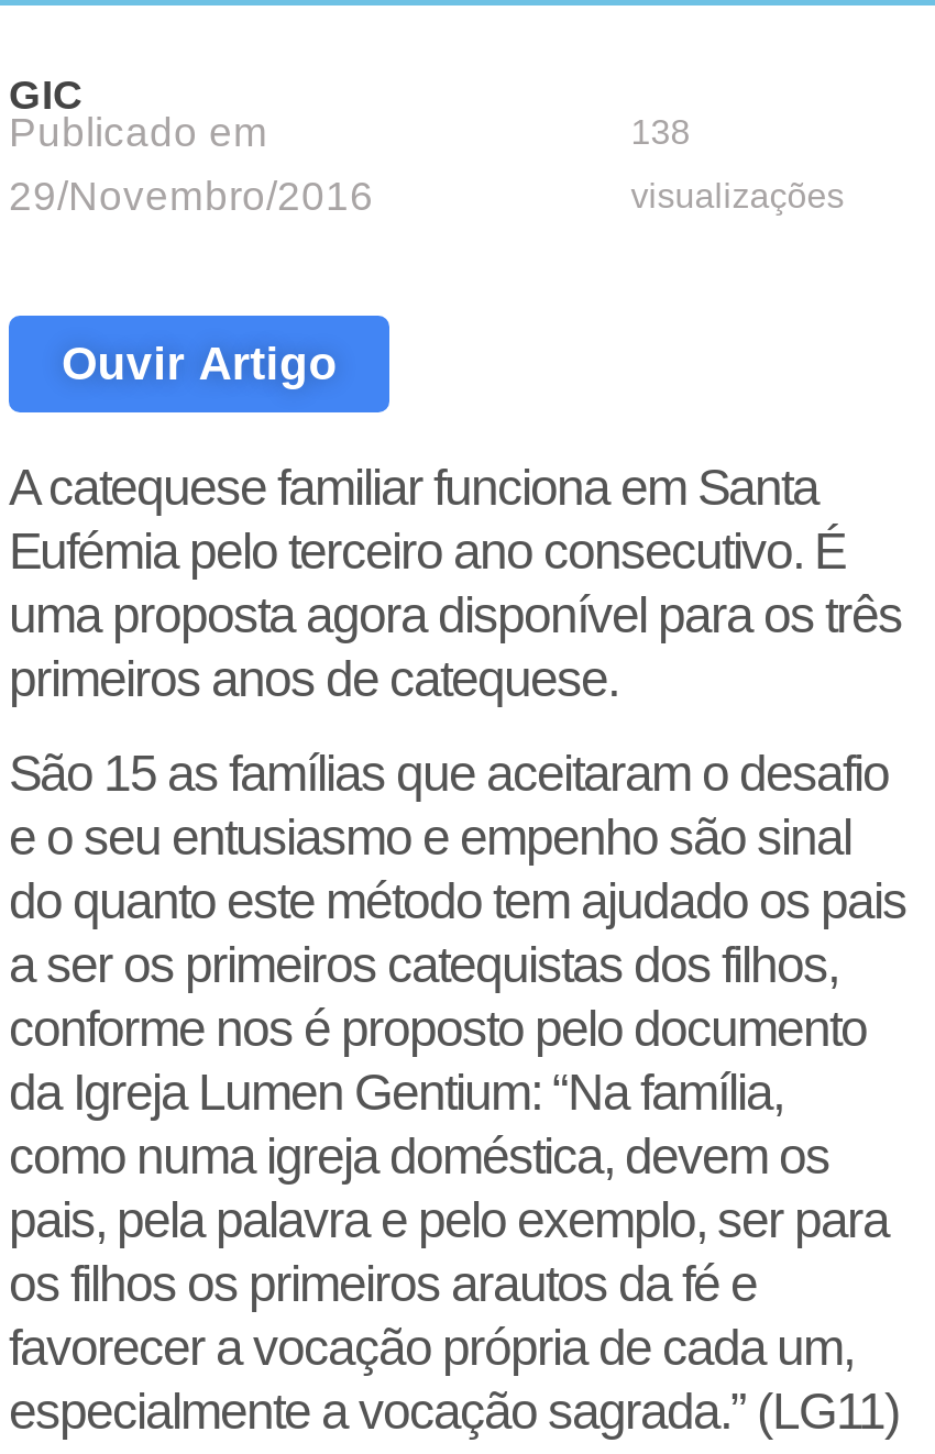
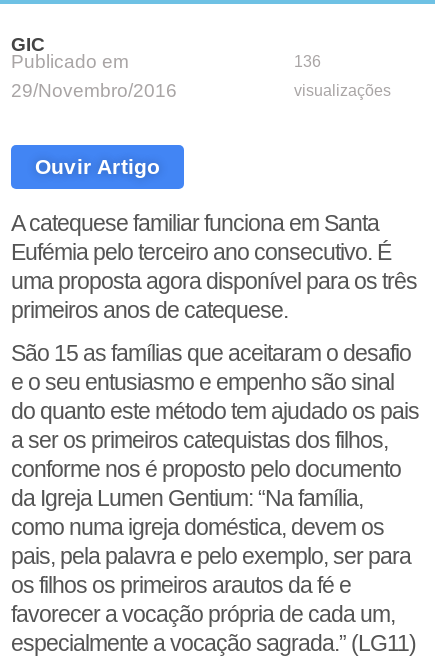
[631,113,690,151] 138 -> [294,53,321,70] 136

